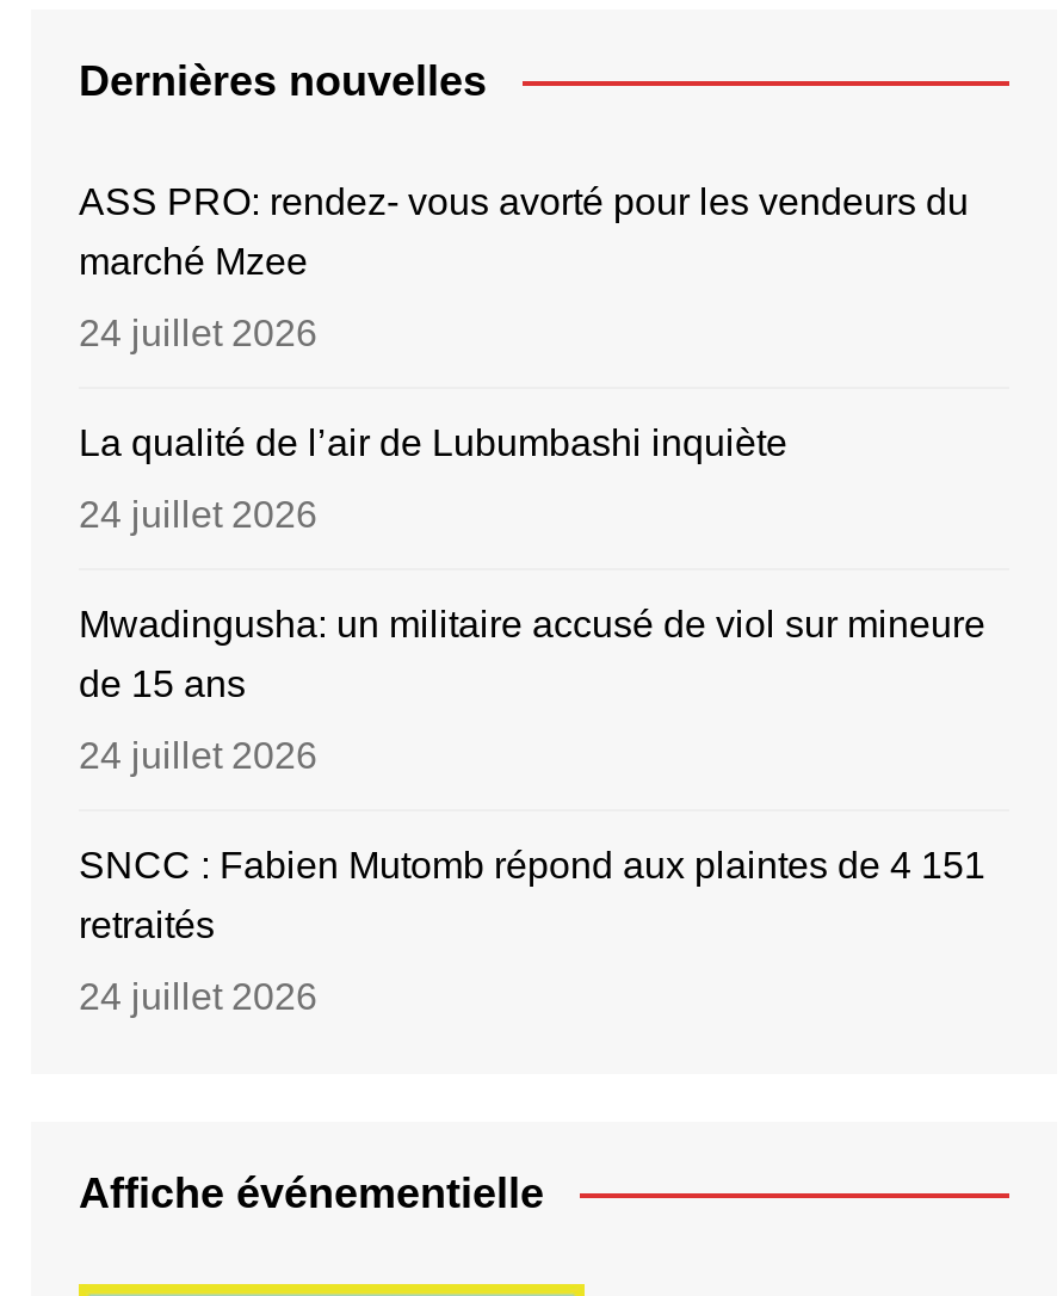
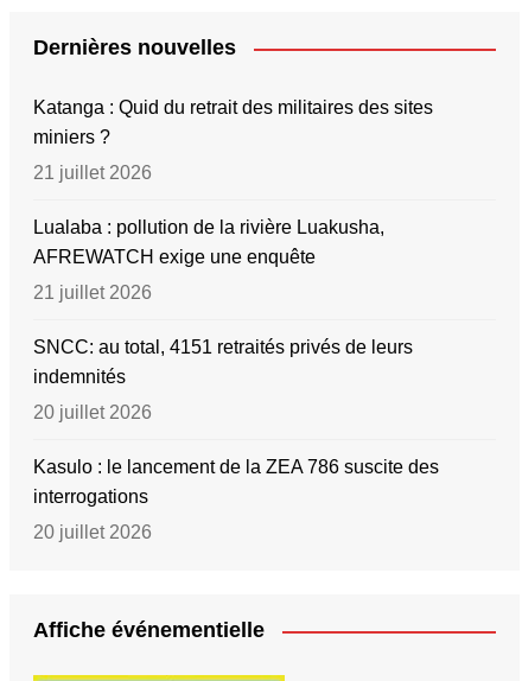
[79,182,985,1017] ASS PRO: rendez- vous avorté pour les vendeurs du | marché Mzee | 24 juillet 2026 | La qualité de l’air de Lubumbashi inquiète | 24 juillet 2026 | Mwadingusha: un militaire accusé de viol sur mineure | de 15 ans | 24 juillet 2026 | SNCC : Fabien Mutomb répond aux plaintes de 4 151 | retraités | 24 juillet 2026 -> [33,97,439,542] Katanga : Quid du retrait des militaires des sites | miniers ? | 21 juillet 2026 | Lualaba : pollution de la rivière Luakusha, | AFREWATCH exige une enquête | 21 juillet 2026 | SNCC: au total, 4151 retraités privés de leurs | indemnités | 20 juillet 2026 | Kasulo : le lancement de la ZEA 786 suscite des | interrogations | 20 juillet 2026

